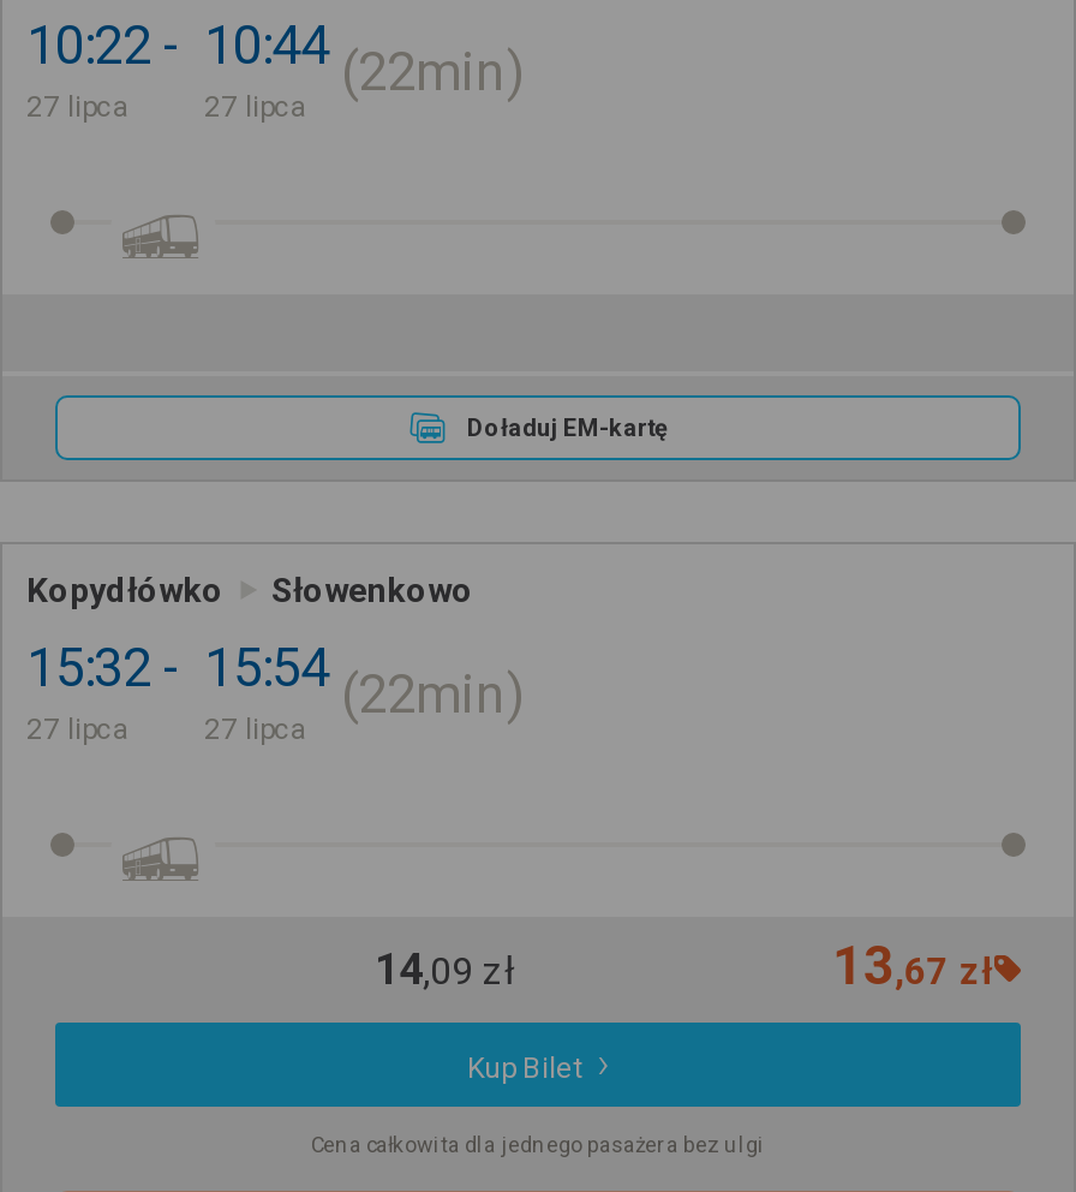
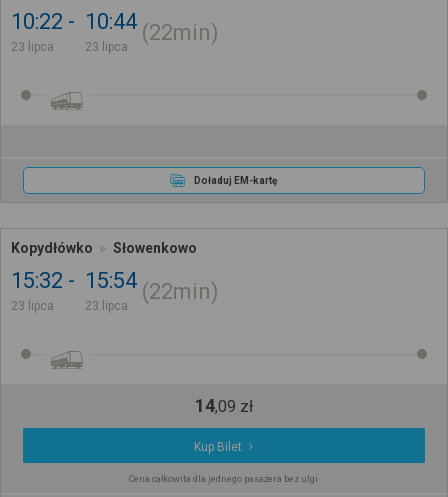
[26,89,130,122] 27 lipca -> [11,40,54,54] 23 lipca
[204,89,307,122] 27 lipca -> [85,40,128,54] 23 lipca
[26,712,130,745] 27 lipca -> [11,299,54,313] 23 lipca
[204,712,307,745] 27 lipca -> [85,299,128,313] 23 lipca
[833,937,994,997] 13,67 zł -> none

